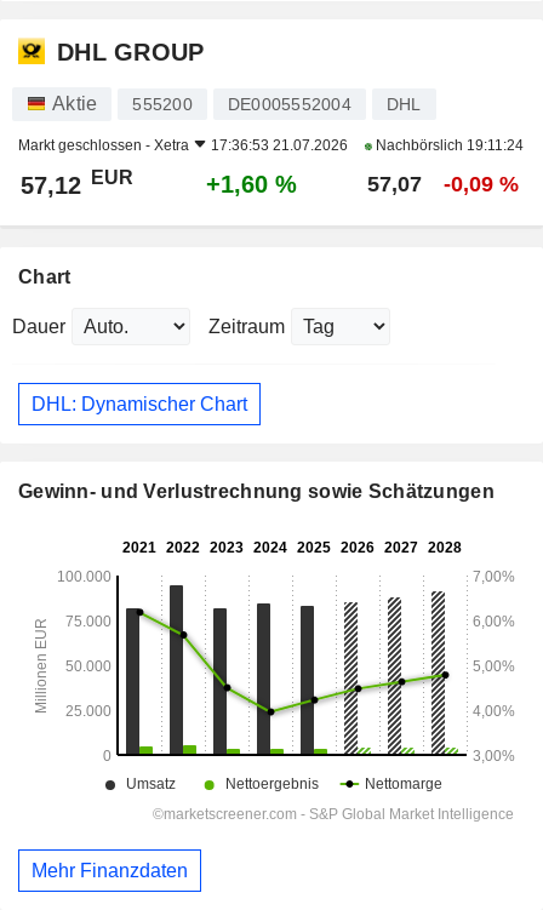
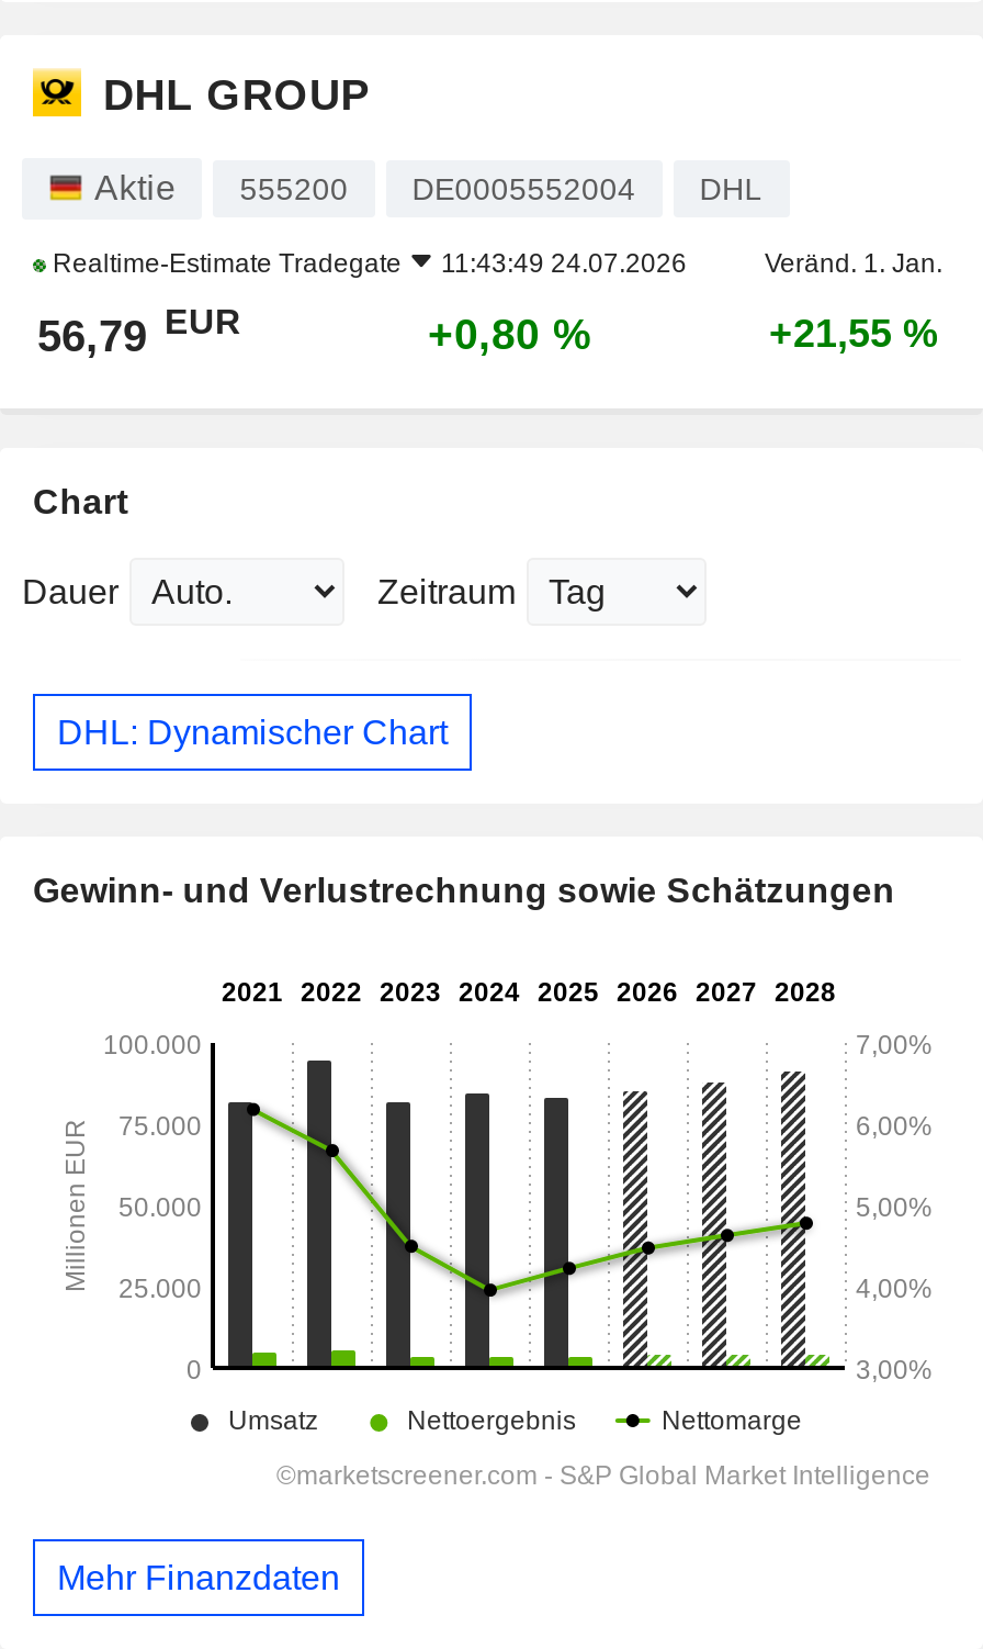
[18,137,523,154] Markt geschlossen - Xetra | 17:36:53 21.07.2026 | Nachbörslich 19:11:24 -> [46,248,942,279] Realtime-Estimate Tradegate | 11:43:49 24.07.2026 | Veränd. 1. Jan.
[21,168,519,199] 57,12 EUR | +1,60 % | 57,07 | -0,09 % -> [37,304,938,360] 56,79 EUR | +0,80 % | +21,55 %

